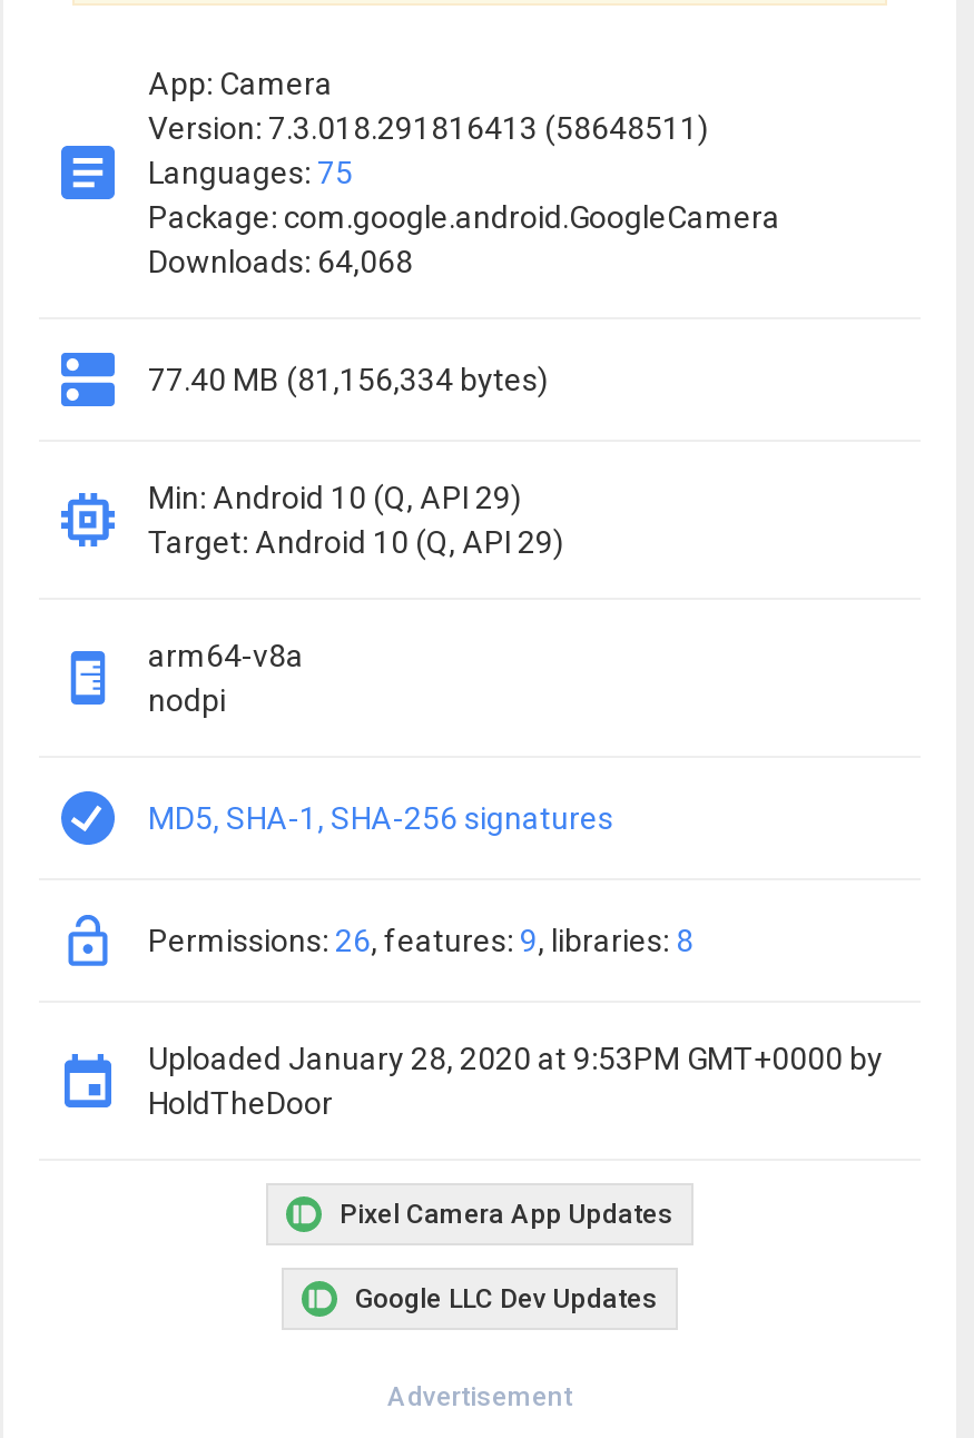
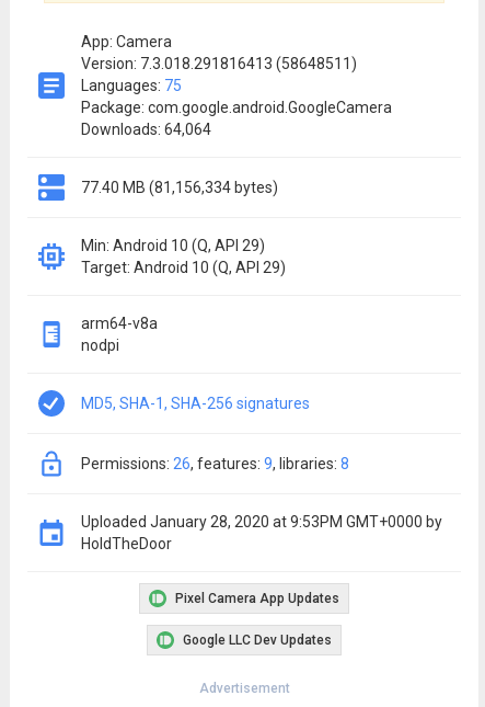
[148,244,413,280] Downloads: 64,068 -> [81,121,211,138] Downloads: 64,064

